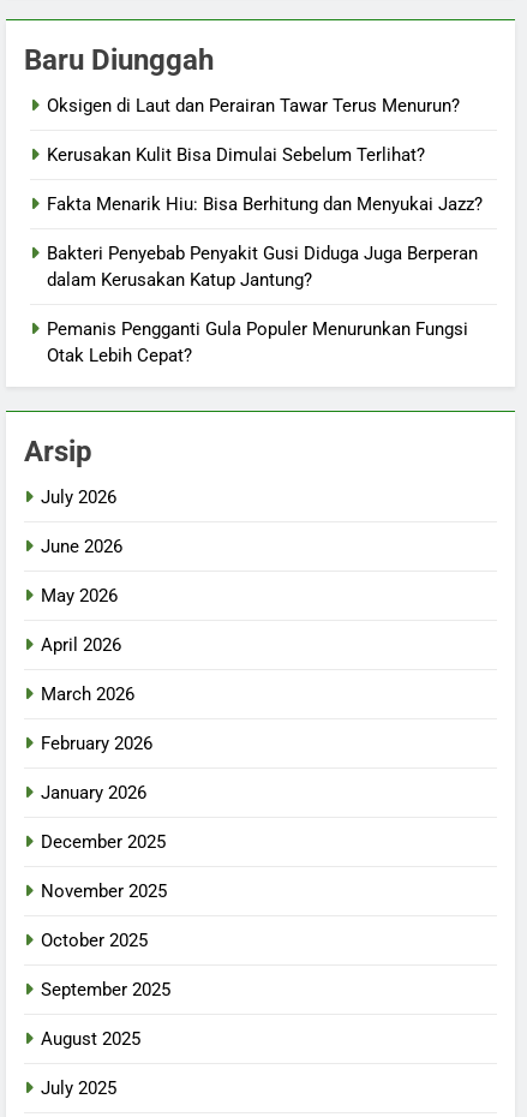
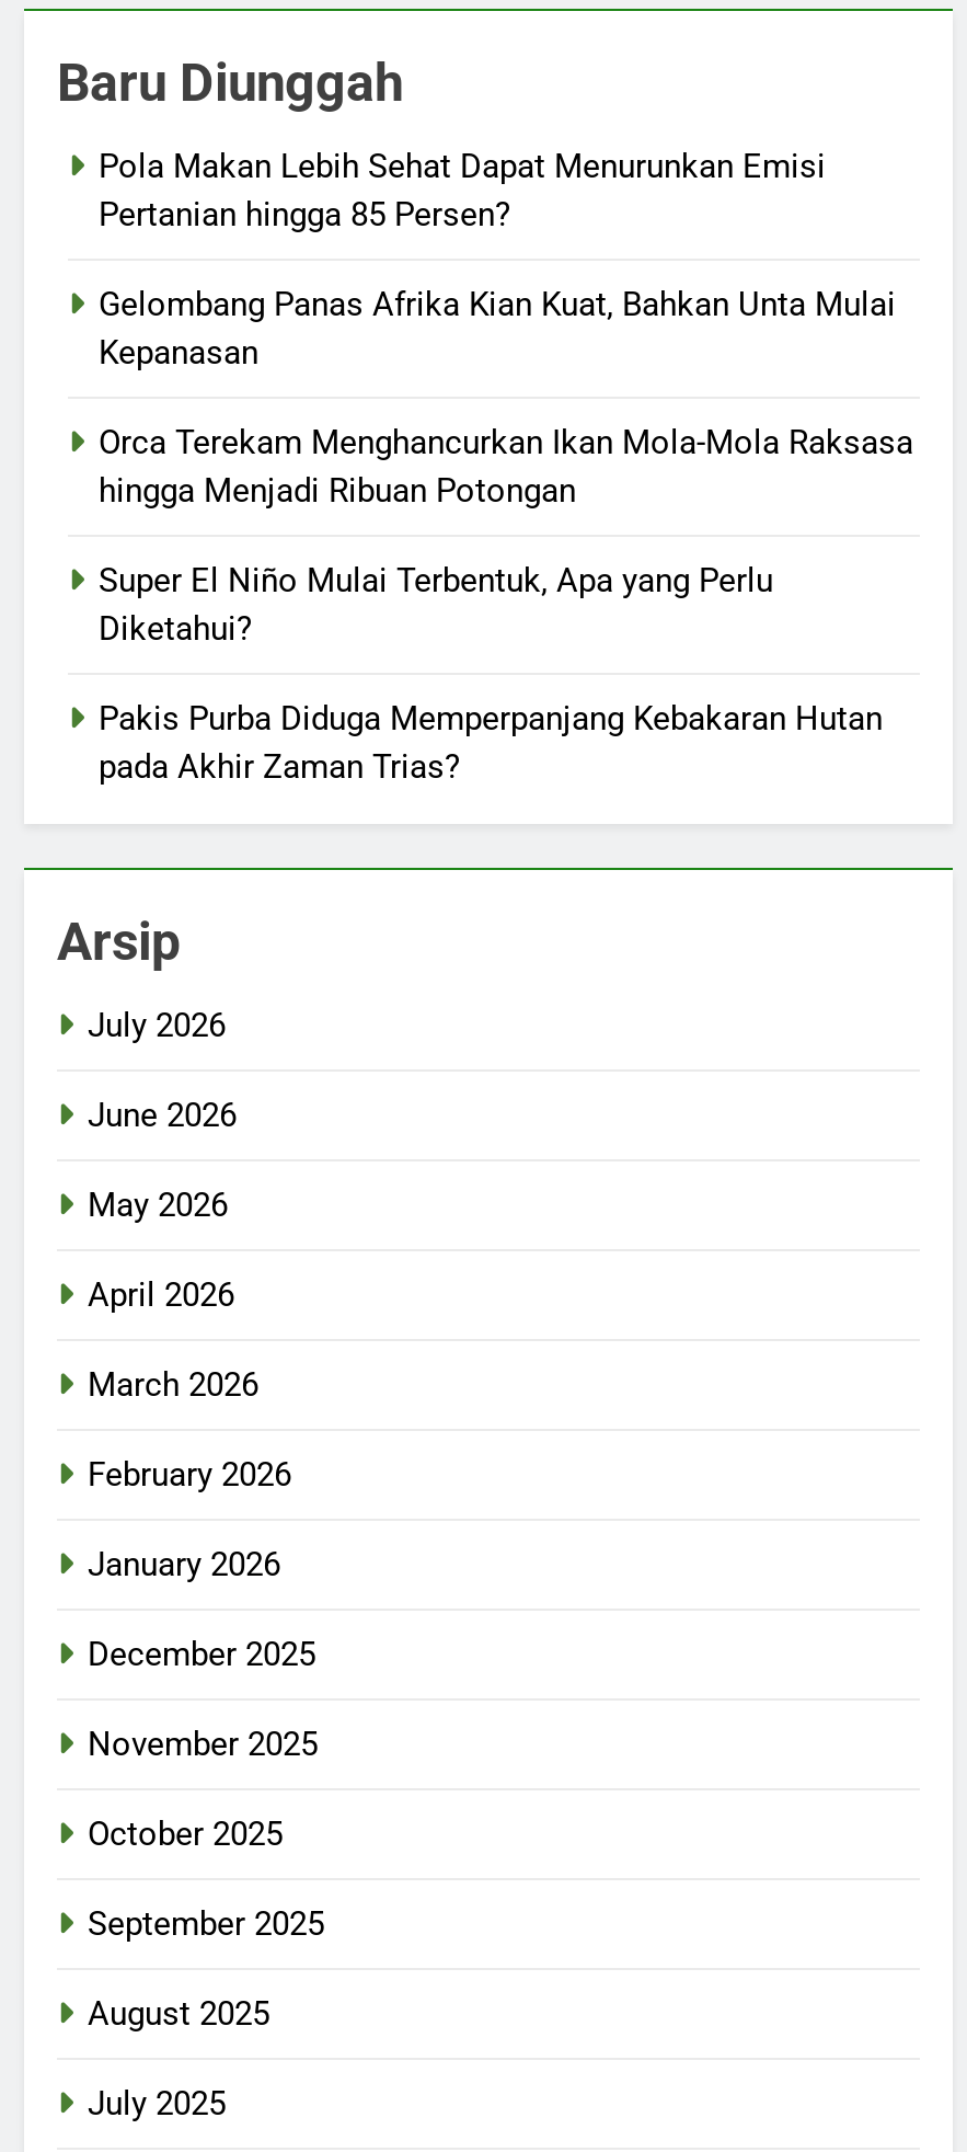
[47,95,460,117] Oksigen di Laut dan Perairan Tawar Terus Menurun? -> [99,147,826,235] Pola Makan Lebih Sehat Dapat Menurunkan Emisi | Pertanian hingga 85 Persen?
[47,144,425,166] Kerusakan Kulit Bisa Dimulai Sebelum Terlihat? -> [99,285,896,373] Gelombang Panas Afrika Kian Kuat, Bahkan Unta Mulai | Kepanasan
[47,193,483,215] Fakta Menarik Hiu: Bisa Berhitung dan Menyukai Jazz? -> [99,423,913,511] Orca Terekam Menghancurkan Ikan Mola-Mola Raksasa | hingga Menjadi Ribuan Potongan
[47,243,478,291] Bakteri Penyebab Penyakit Gusi Diduga Juga Berperan | dalam Kerusakan Katup Jantung? -> [99,561,773,649] Super El Niño Mulai Terbentuk, Apa yang Perlu | Diketahui?
[47,318,468,366] Pemanis Pengganti Gula Populer Menurunkan Fungsi | Otak Lebih Cepat? -> [99,699,883,787] Pakis Purba Diduga Memperpanjang Kebakaran Hutan | pada Akhir Zaman Trias?

